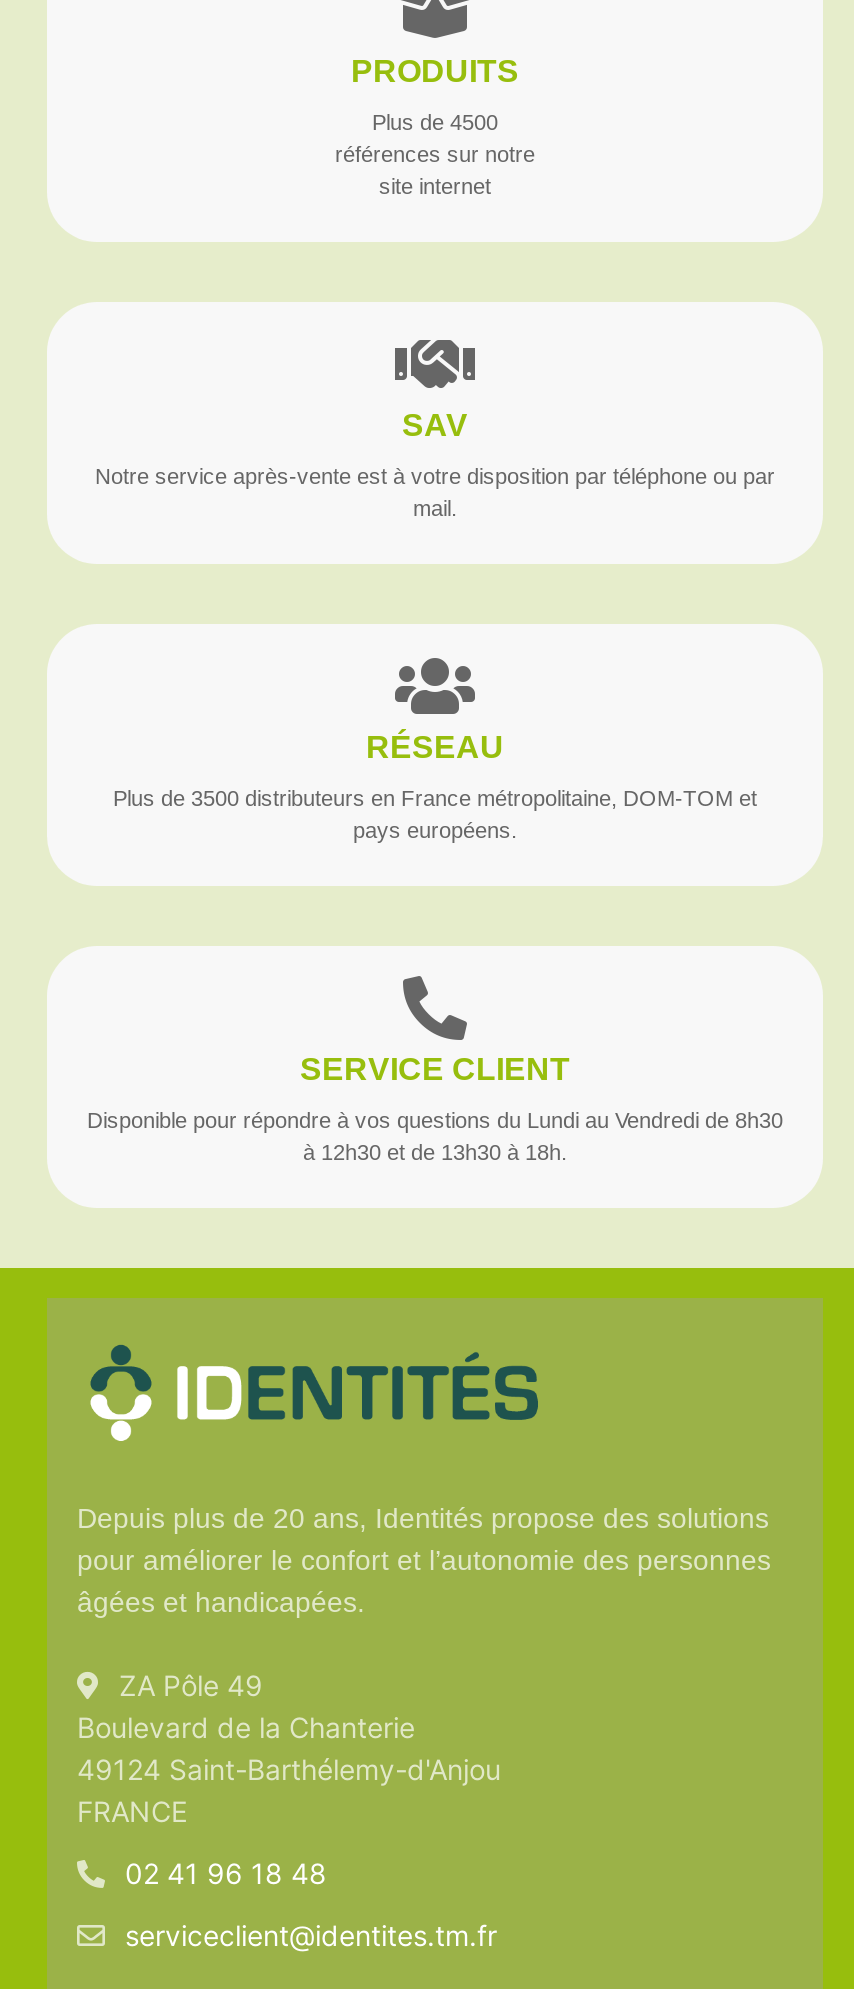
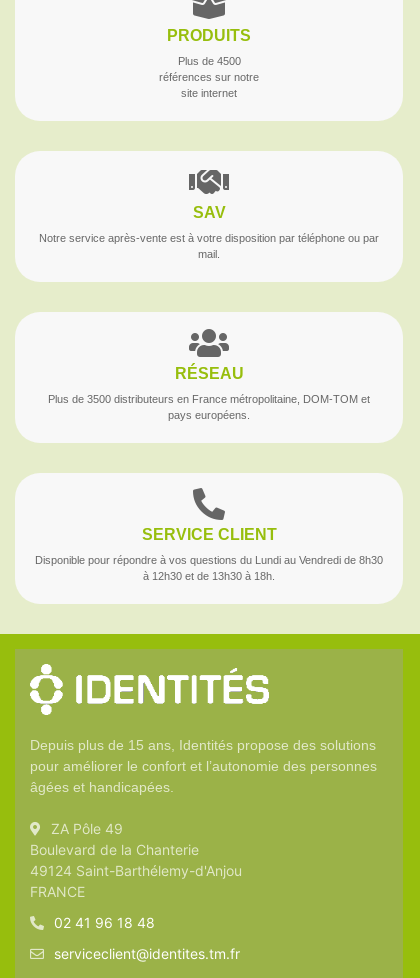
[77,1344,769,1534] [image] | Depuis plus de 20 ans, Identités propose des solutions -> [29,663,376,753] [image] | Depuis plus de 15 ans, Identités propose des solutions
[169,1352,553,1422] [image] -> [75,667,270,705] [image]

